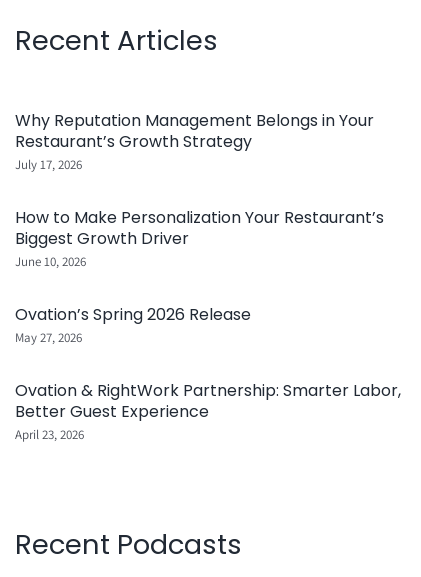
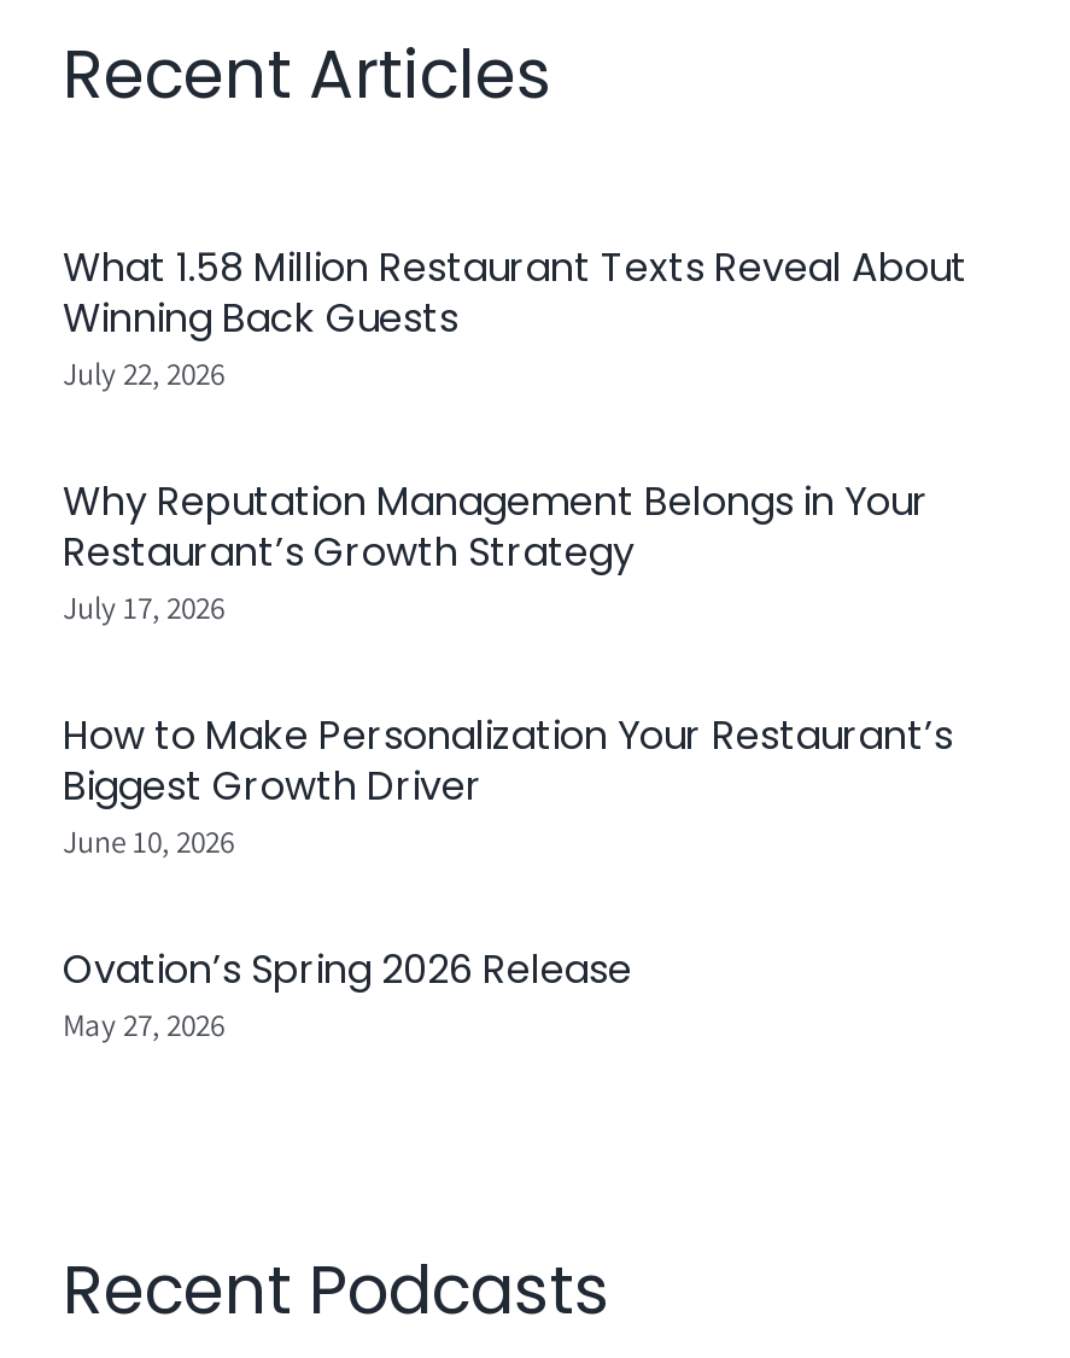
none -> [63,240,967,394] What 1.58 Million Restaurant Texts Reveal About | Winning Back Guests | July 22, 2026
moved [15,109,384,346] -> [63,474,953,1046]: Why Reputation Management Belongs in Your | Restaurant’s Growth Strategy | July 17, 2026 | How to Make Personalization Your Restaurant’s | Biggest Growth Driver | June 10, 2026 | Ovation’s Spring 2026 Release | May 27, 2026
[15,379,401,443] Ovation & RightWork Partnership: Smarter Labor, | Better Guest Experience | April 23, 2026 -> none

